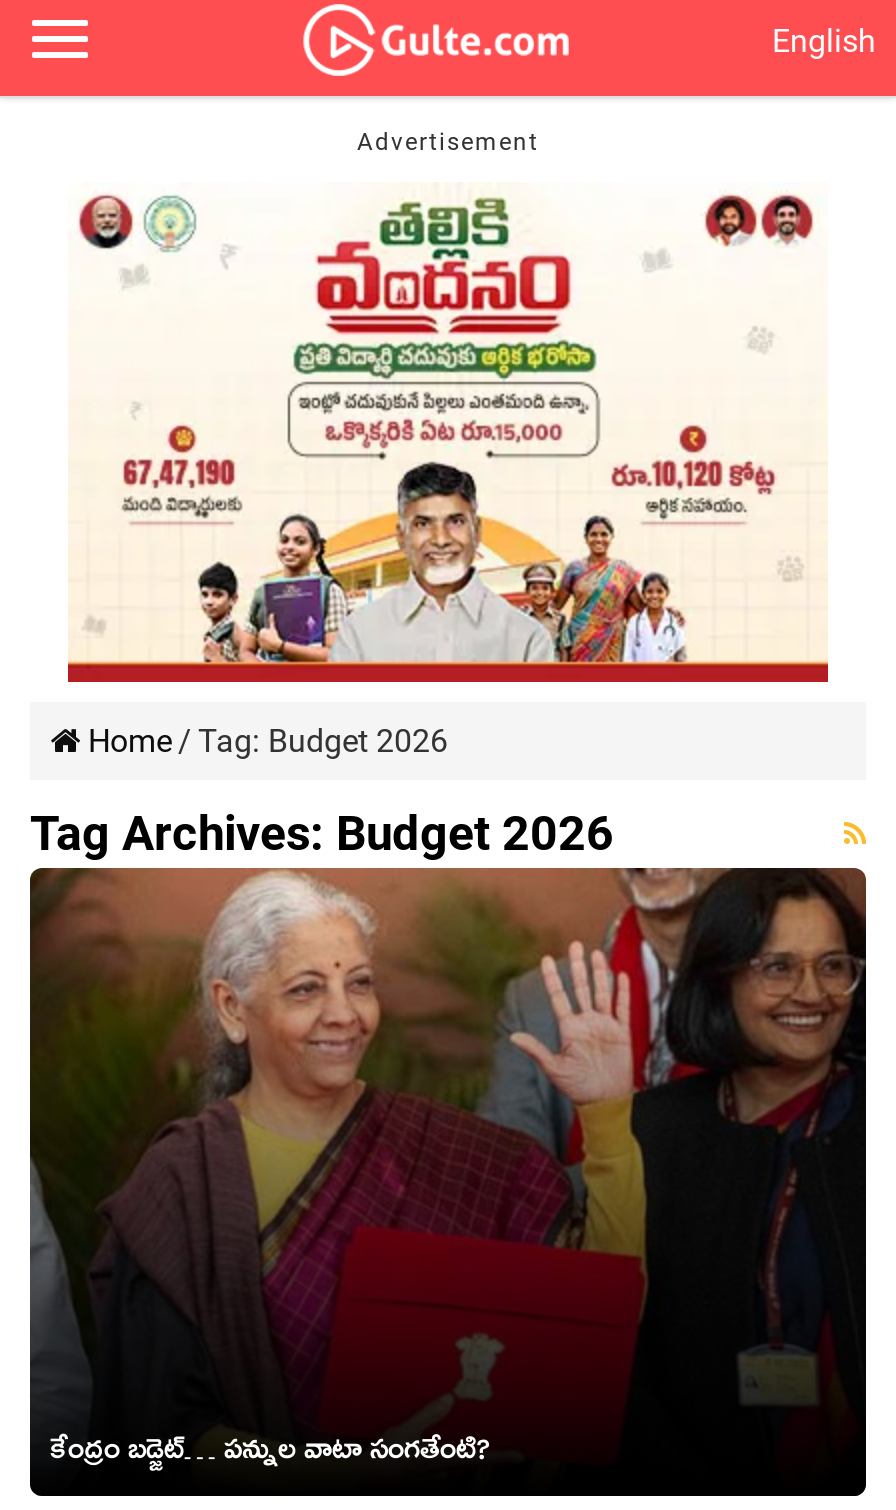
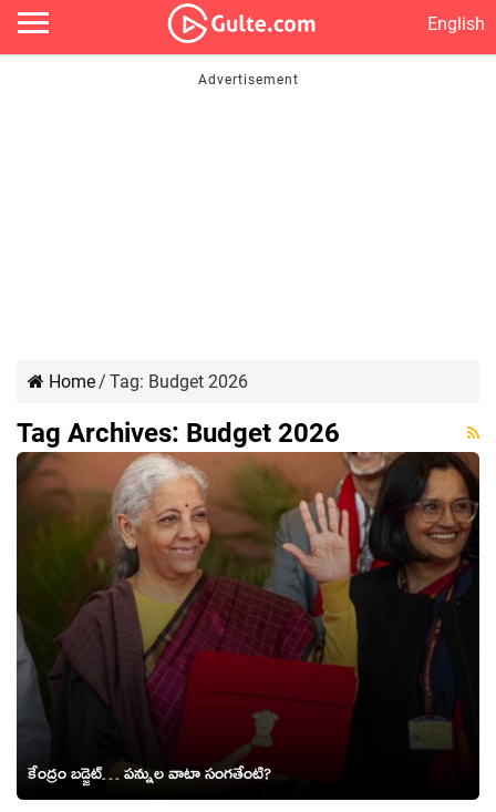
[66,192,830,684] [image] -> none

